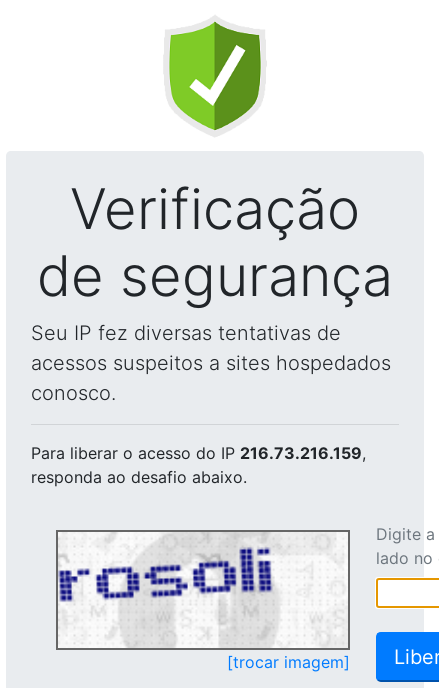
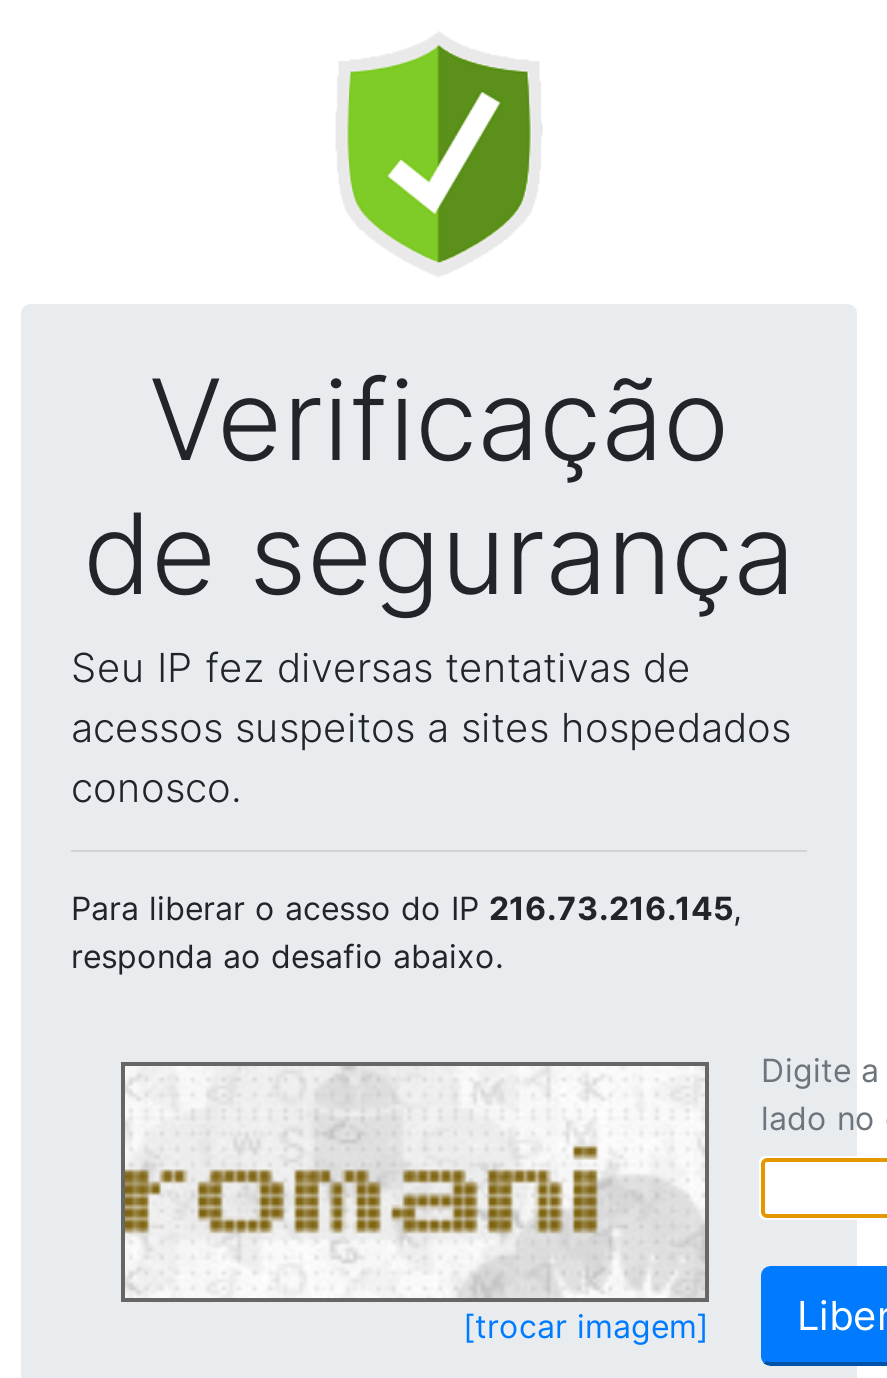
[31,443,366,463] Para liberar o acesso do IP 216.73.216.159, -> [71,888,741,928] Para liberar o acesso do IP 216.73.216.145,
[58,534,339,645] [image] -> [123,1068,699,1294] [image]

